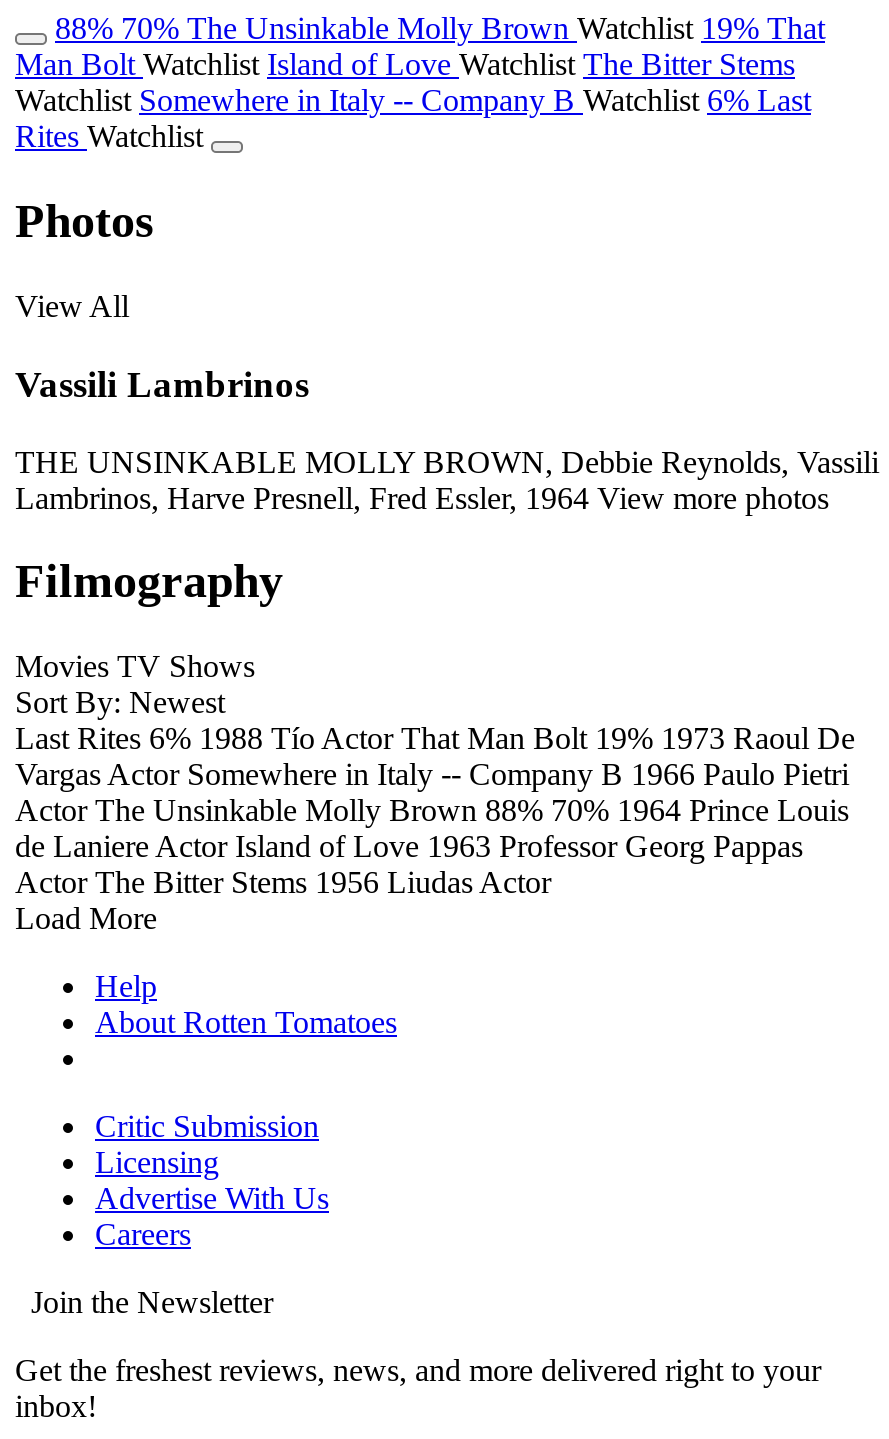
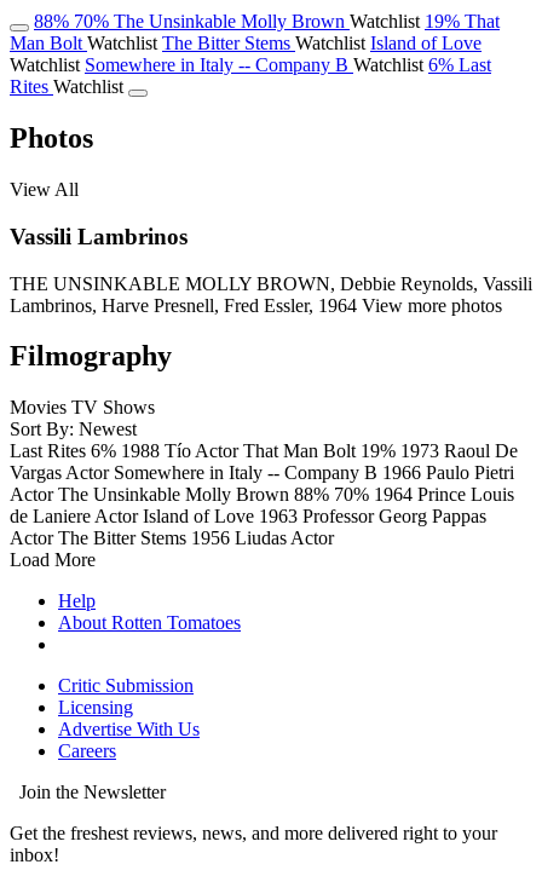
[15,47,795,81] Man Bolt Watchlist Island of Love Watchlist The Bitter Stems -> [10,33,482,53] Man Bolt Watchlist The Bitter Stems Watchlist Island of Love

